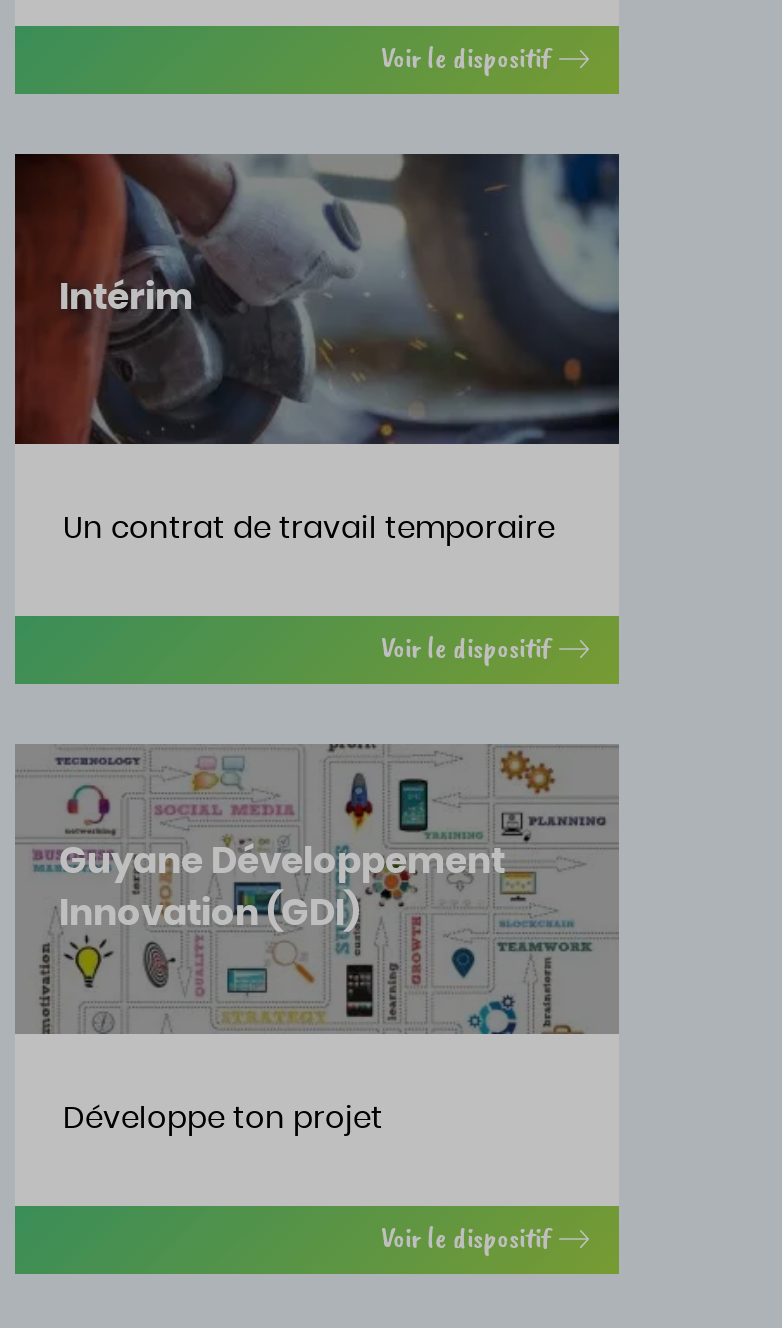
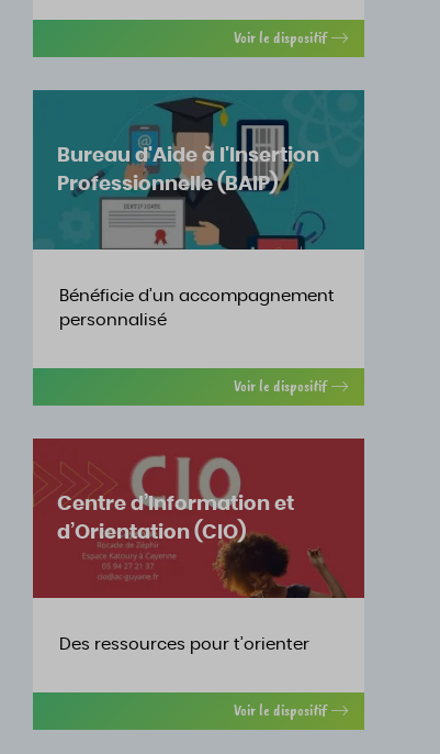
[13,152,621,446] [image] | Intérim -> [32,89,365,251] [image] | Bureau d'Aide à l'Insertion | Professionnelle (BAIP)
[63,514,555,544] Un contrat de travail temporaire -> [59,288,335,329] Bénéficie d’un accompagnement | personnalisé
[17,744,617,1036] [image] | Guyane Développement | Innovation (GDI) -> [33,437,364,599] [image] | Centre d’Information et | d’Orientation (CIO)
[63,1104,383,1134] Développe ton projet -> [59,636,309,653] Des ressources pour t’orienter

